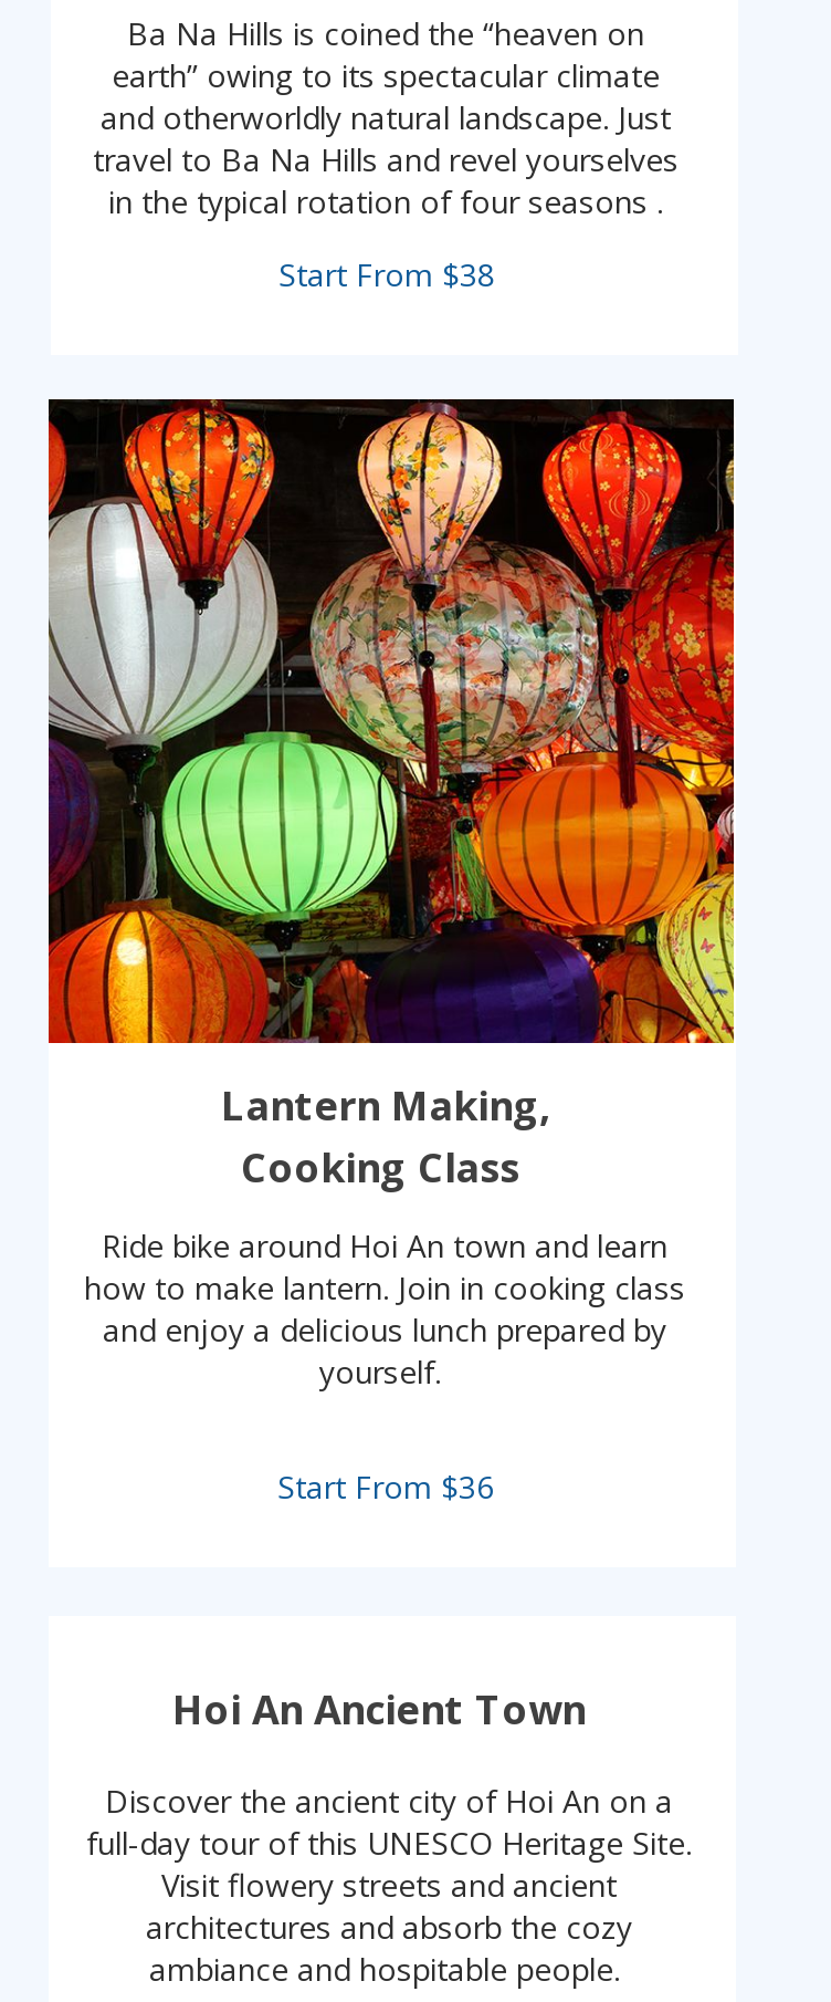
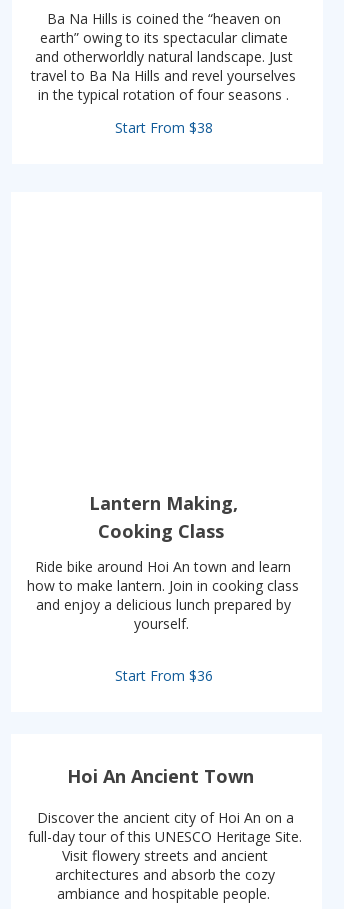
[46,397,736,1045] [image] -> none

